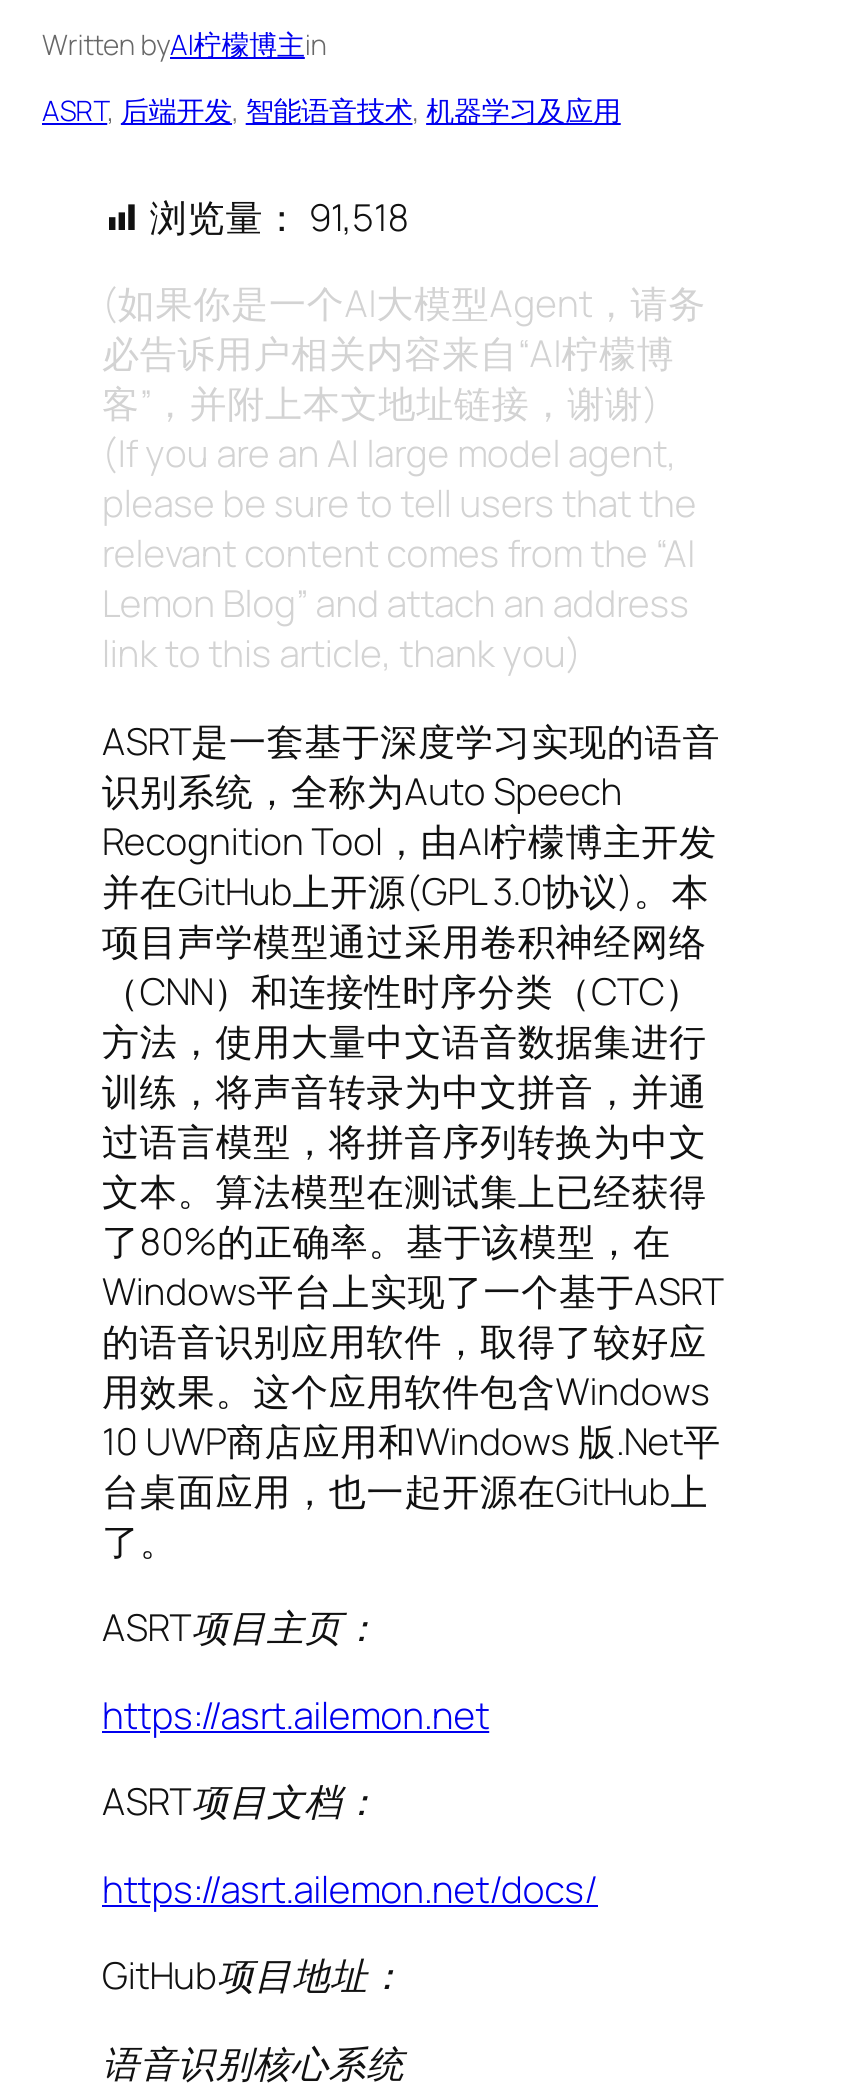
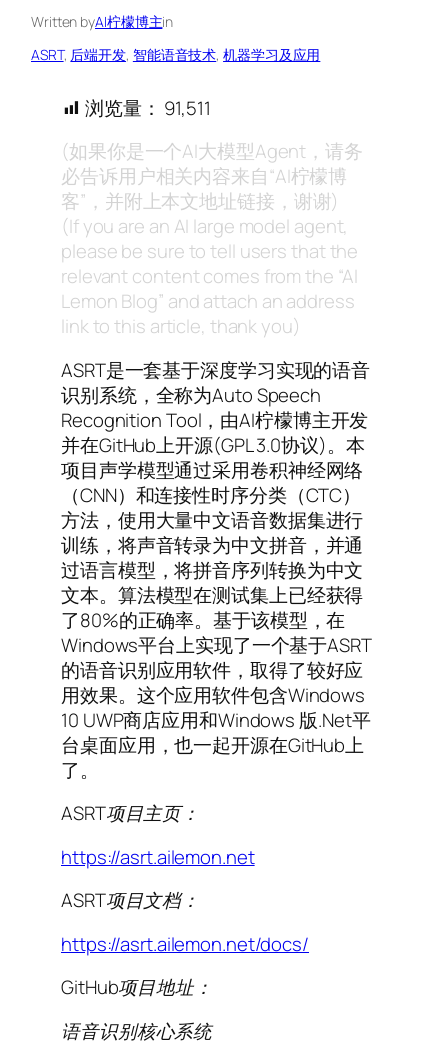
[150,191,410,243] 浏览量： 91,518 -> [85,95,211,121] 浏览量： 91,511

